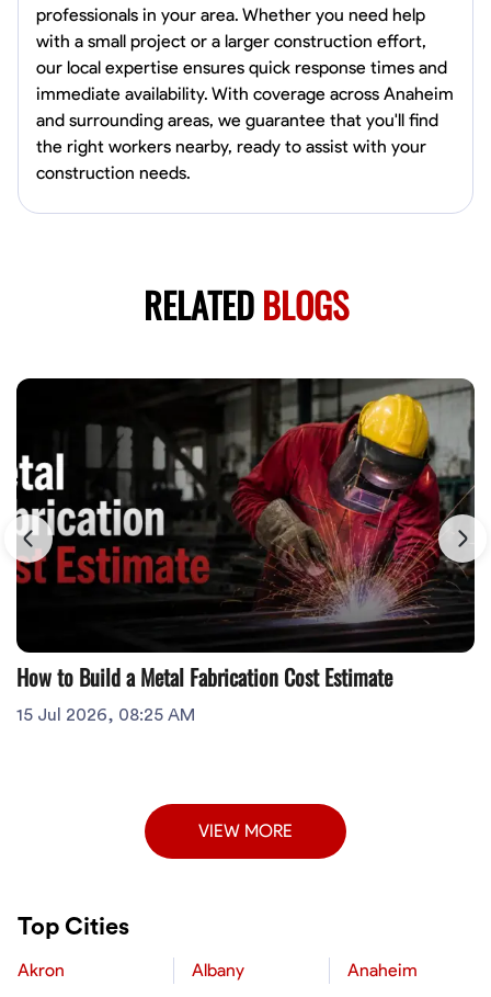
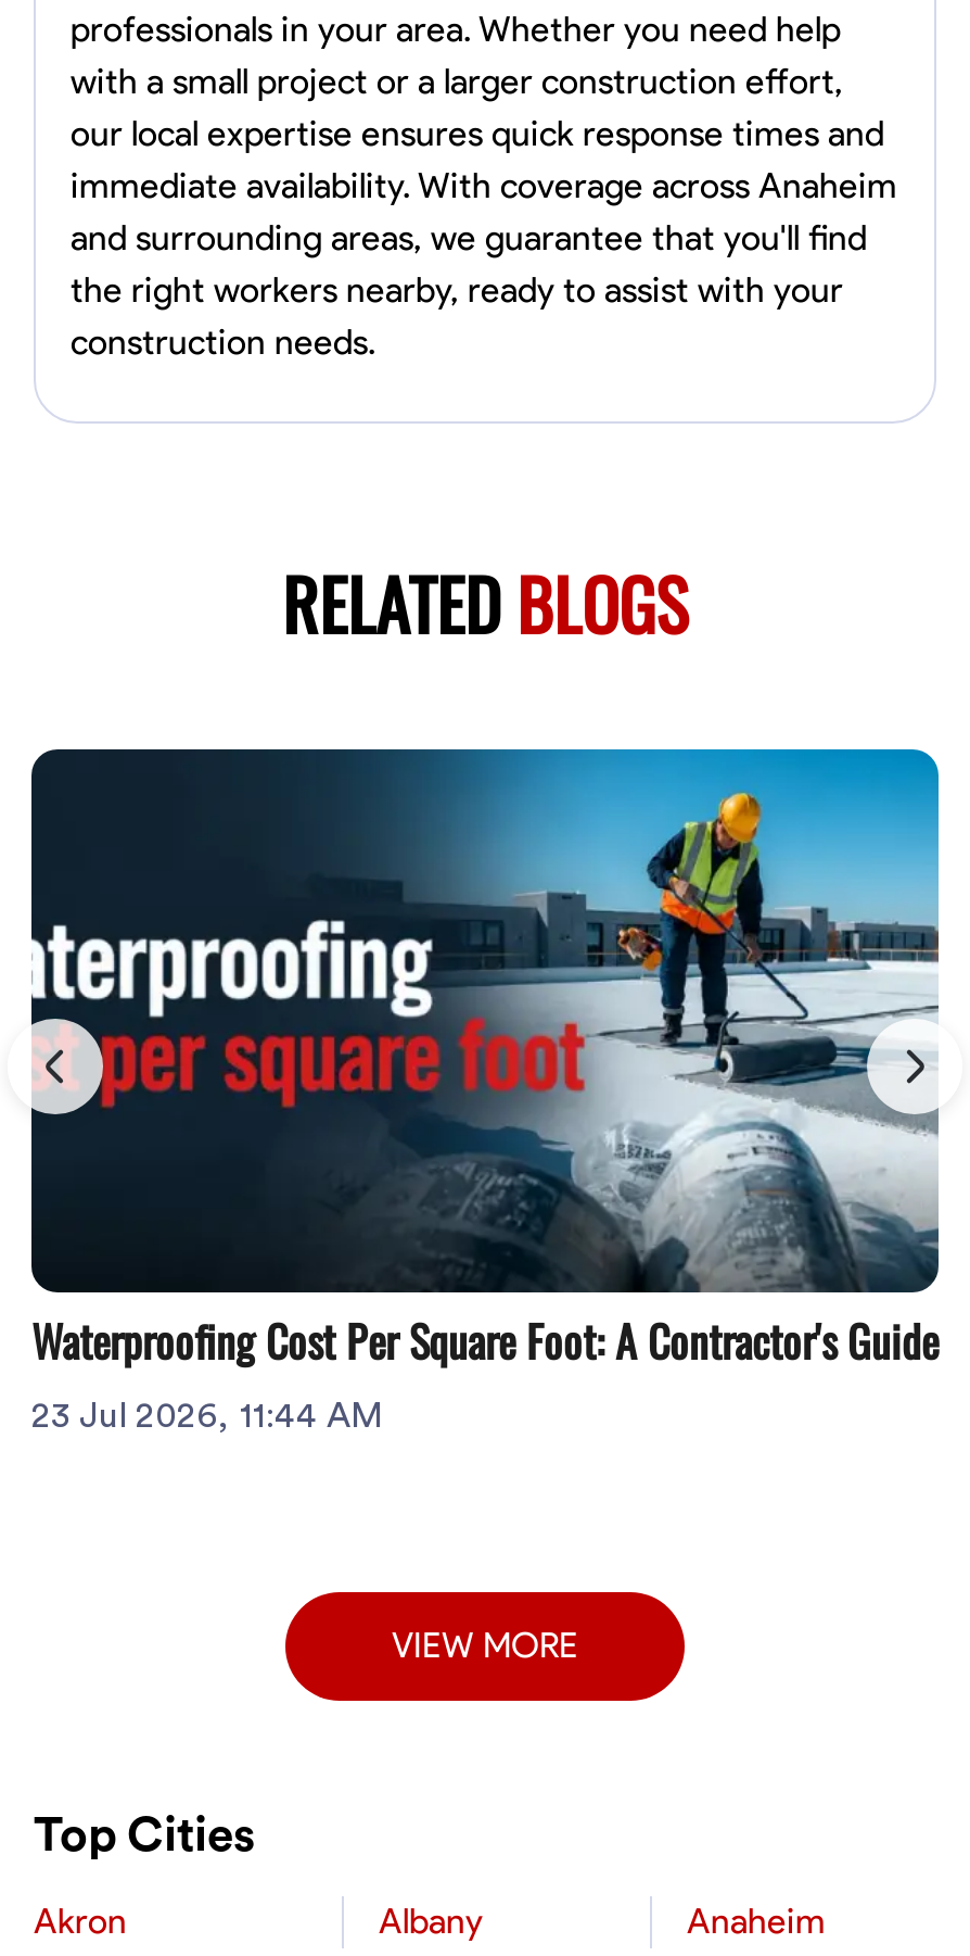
[15,377,476,724] [image] | How to Build a Metal Fabrication Cost Estimate | 15 Jul 2026, 08:25 AM -> [29,747,941,1434] [image] | Waterproofing Cost Per Square Foot: A Contractor's Guide | 23 Jul 2026, 11:44 AM

